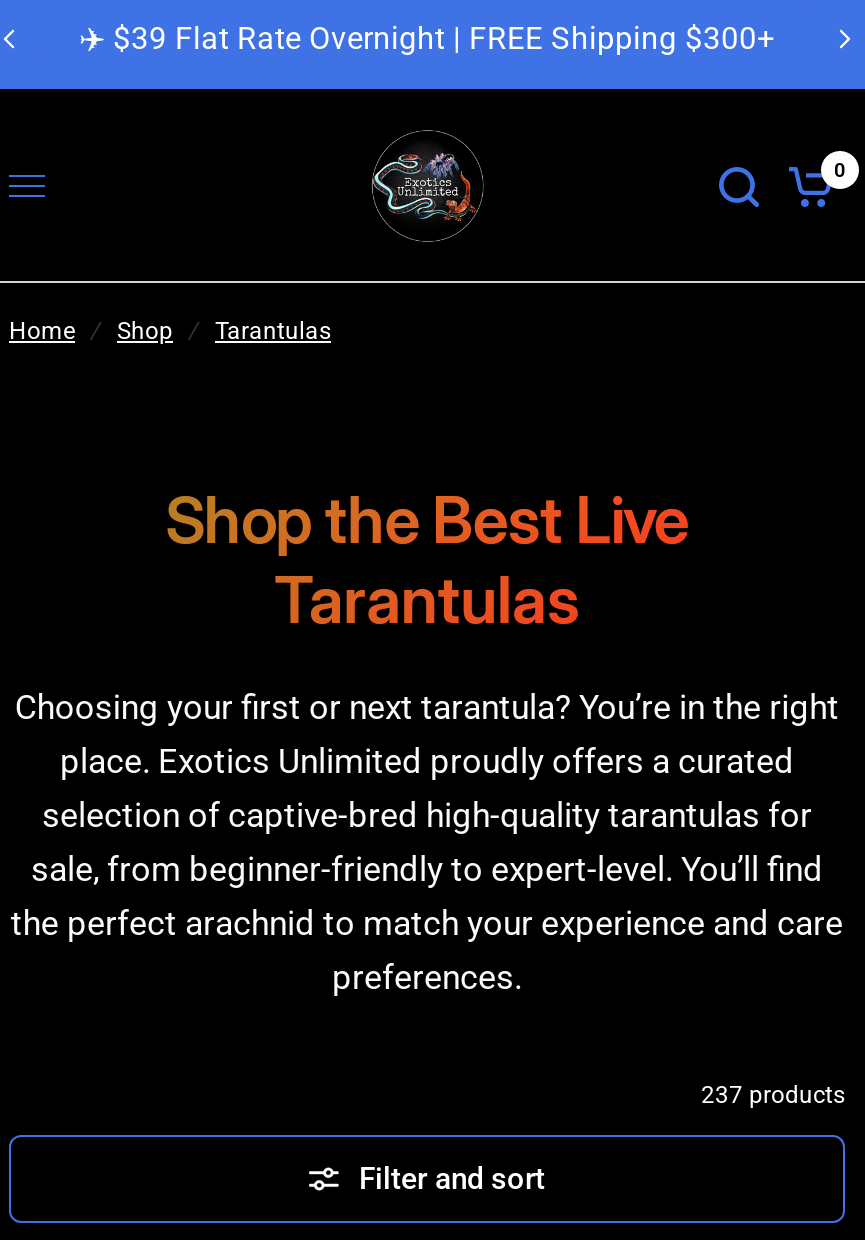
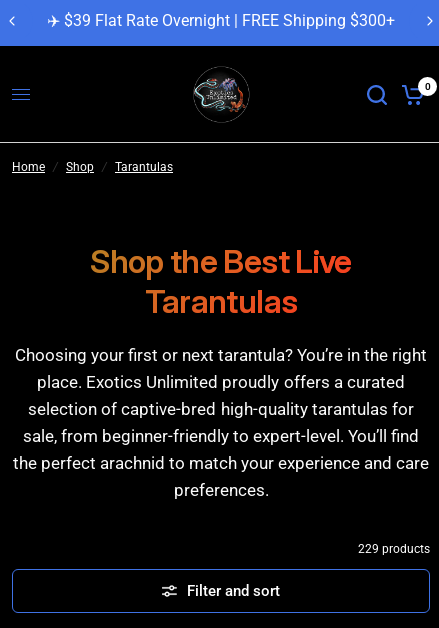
[701,1081,845,1109] 237 products -> [358,542,430,556] 229 products

